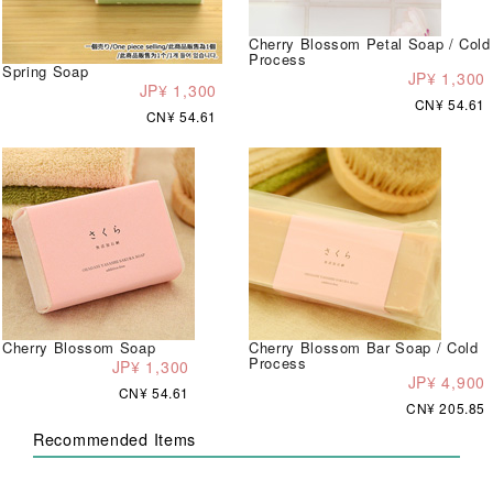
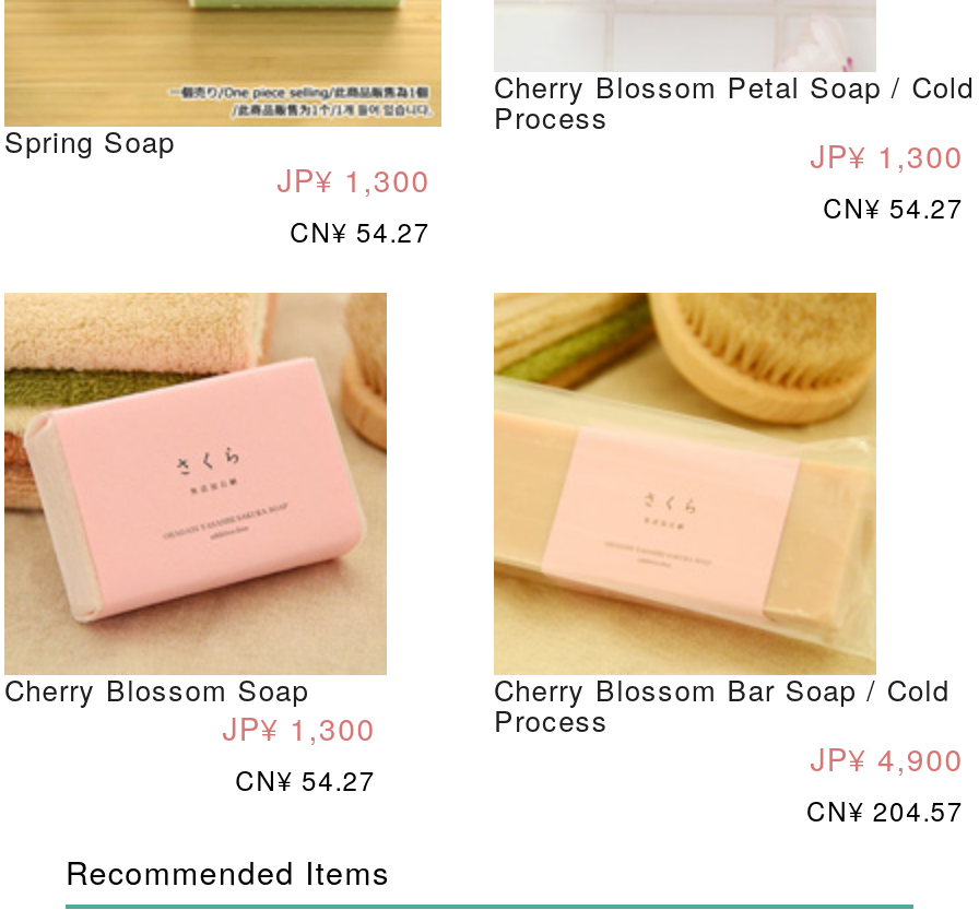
[414,94,485,113] CN¥ 54.61 -> [823,187,964,224] CN¥ 54.27
[146,106,217,125] CN¥ 54.61 -> [290,211,430,248] CN¥ 54.27
[118,383,189,401] CN¥ 54.61 -> [235,760,376,797] CN¥ 54.27
[406,398,485,417] CN¥ 205.85 -> [806,790,964,827] CN¥ 204.57

